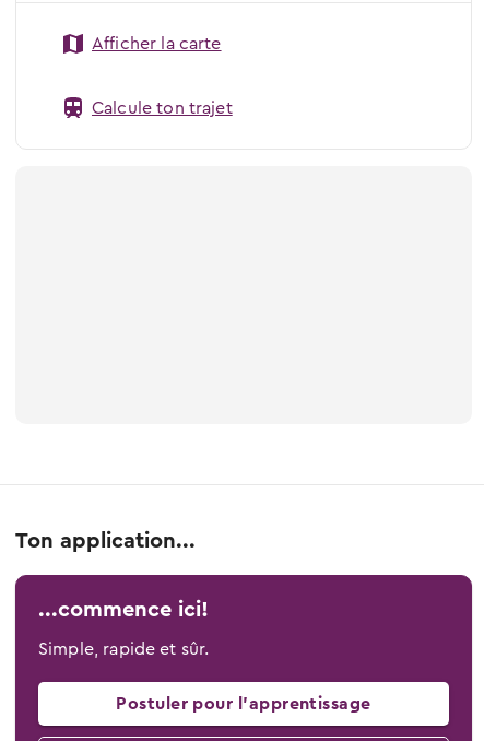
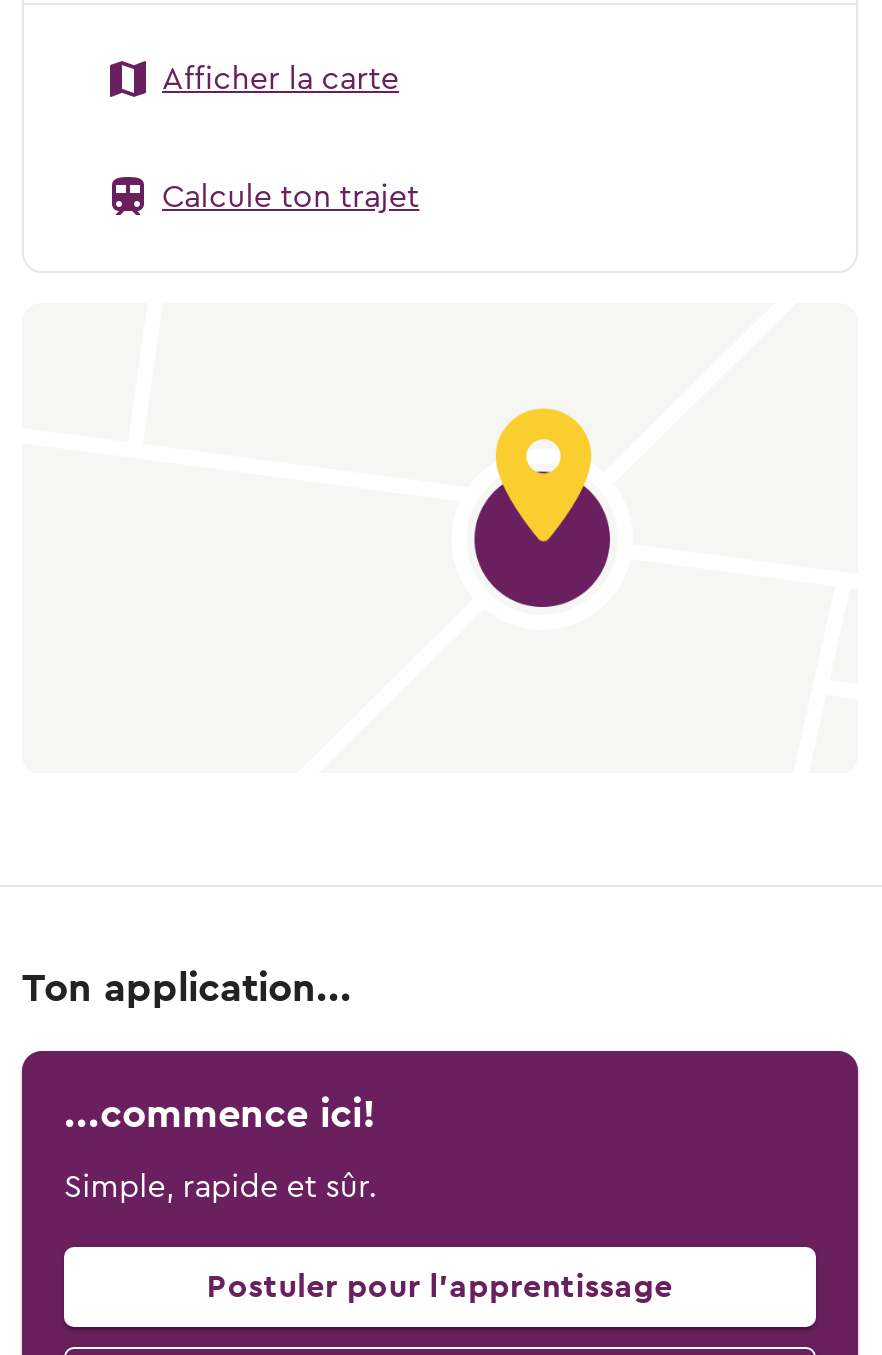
none -> [472,407,612,609] [image]

